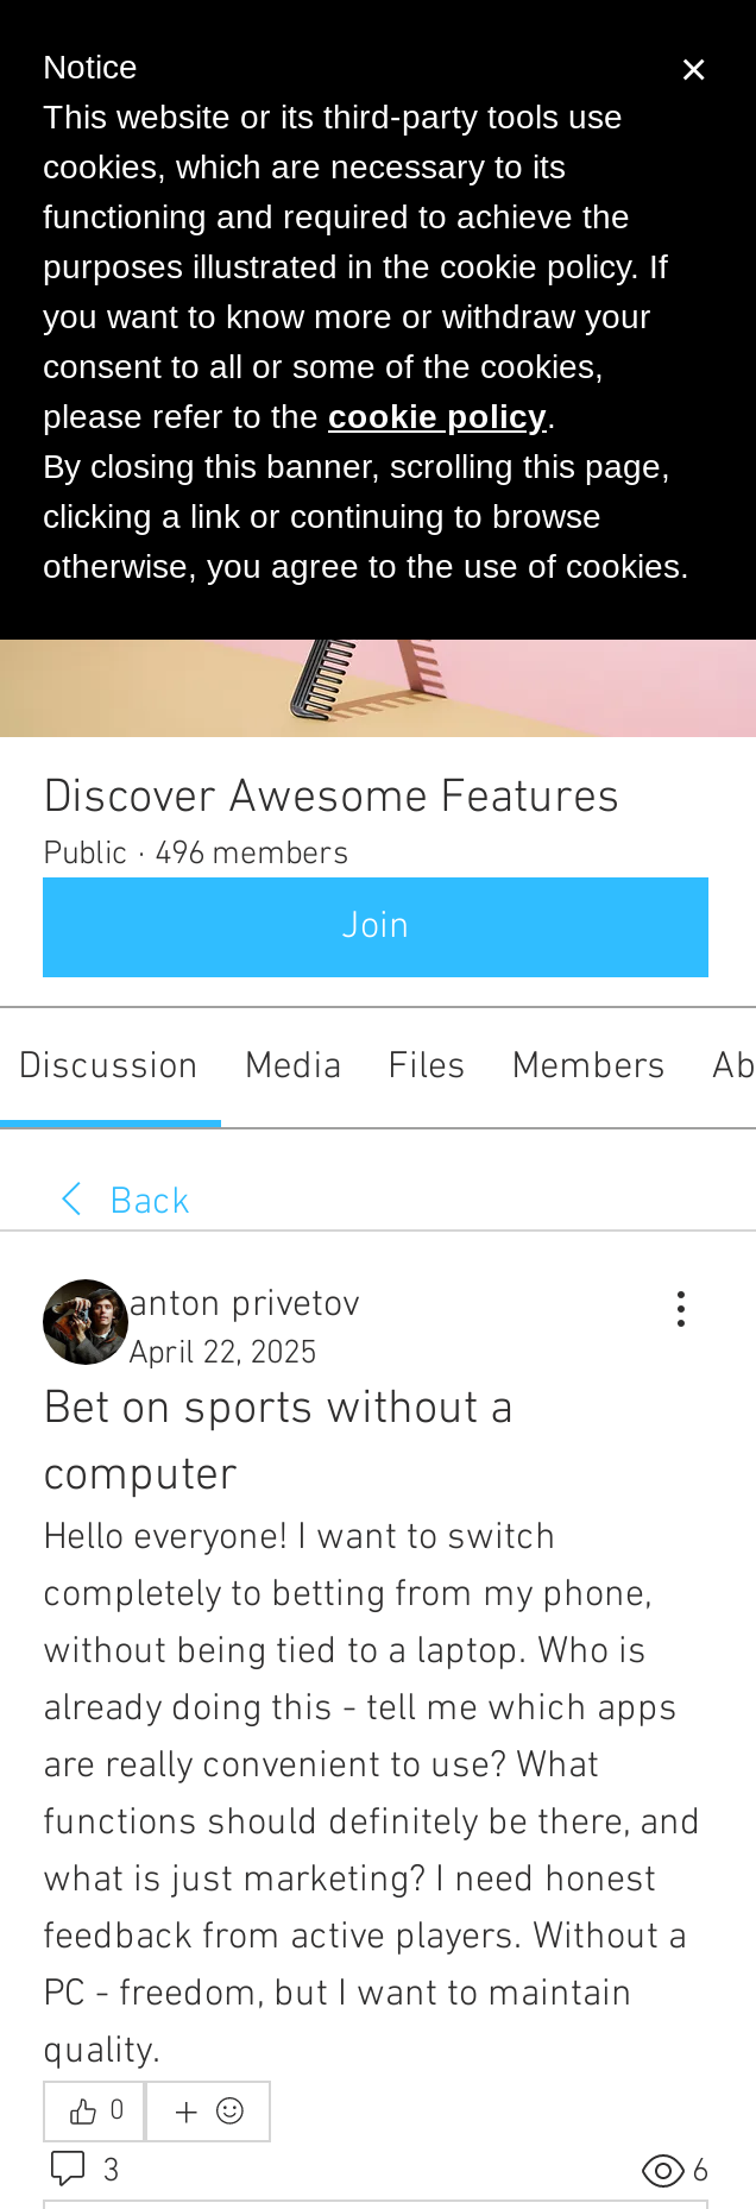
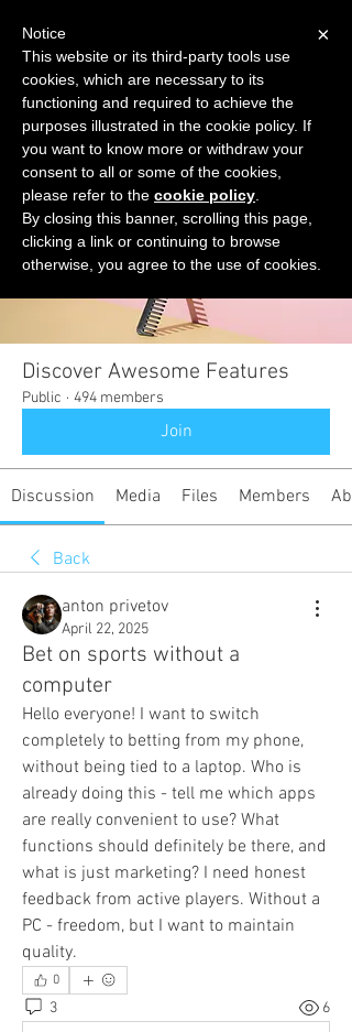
[43,835,349,875] Public · 496 members -> [22,389,164,408] Public · 494 members

